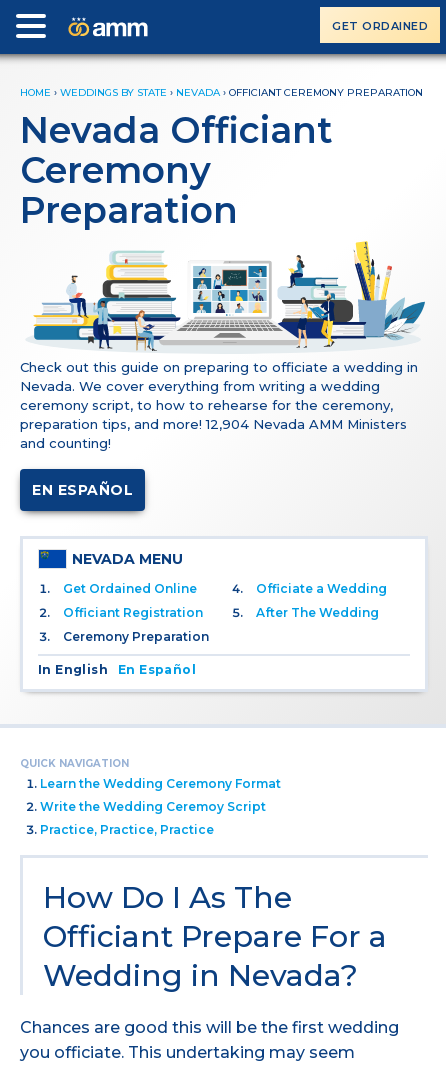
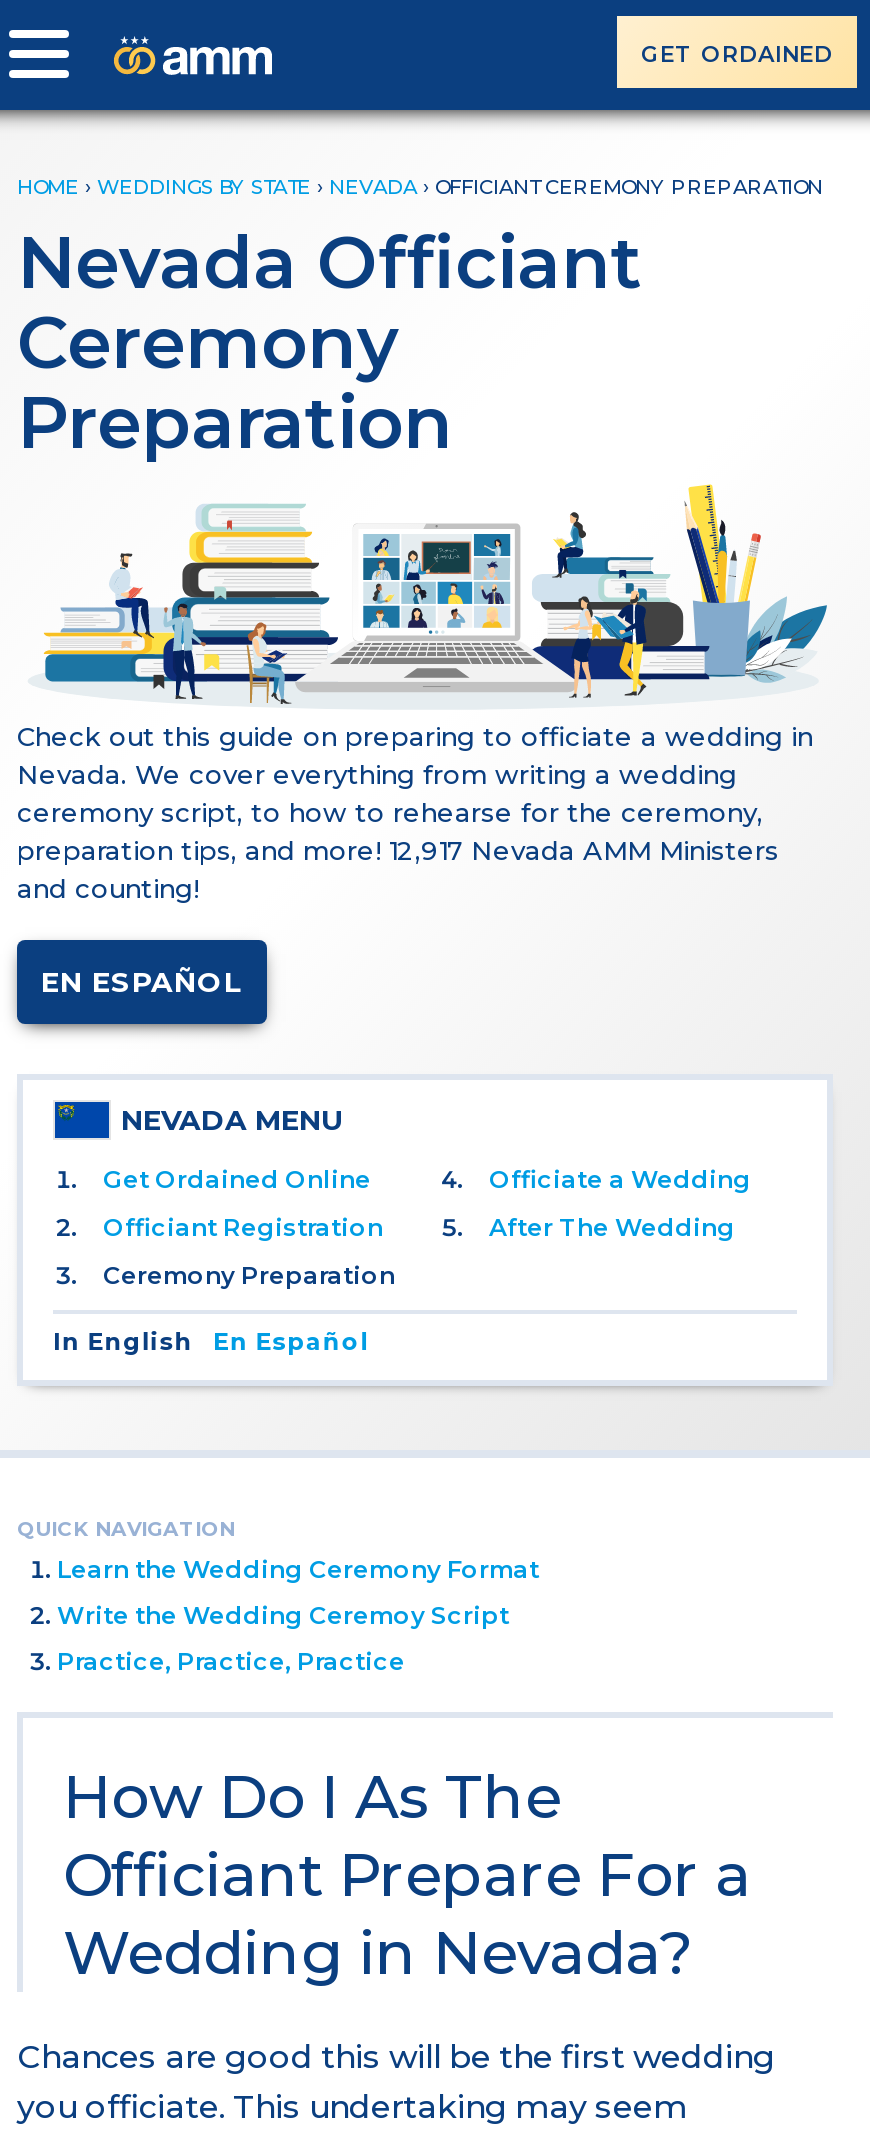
[20,415,407,431] preparation tips, and more! 12,904 Nevada AMM Ministers -> [17,833,779,865] preparation tips, and more! 12,917 Nevada AMM Ministers

